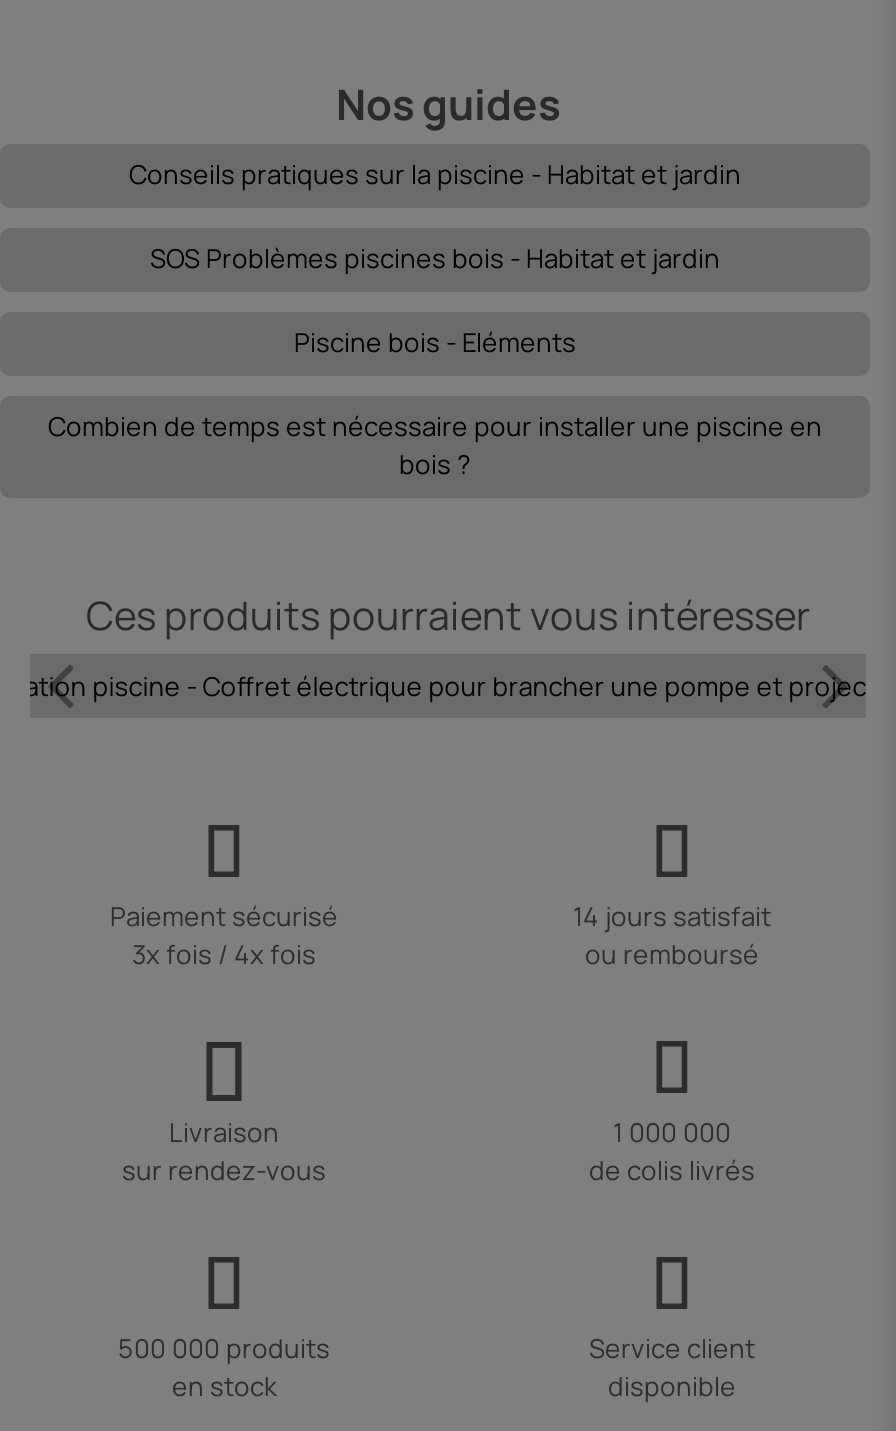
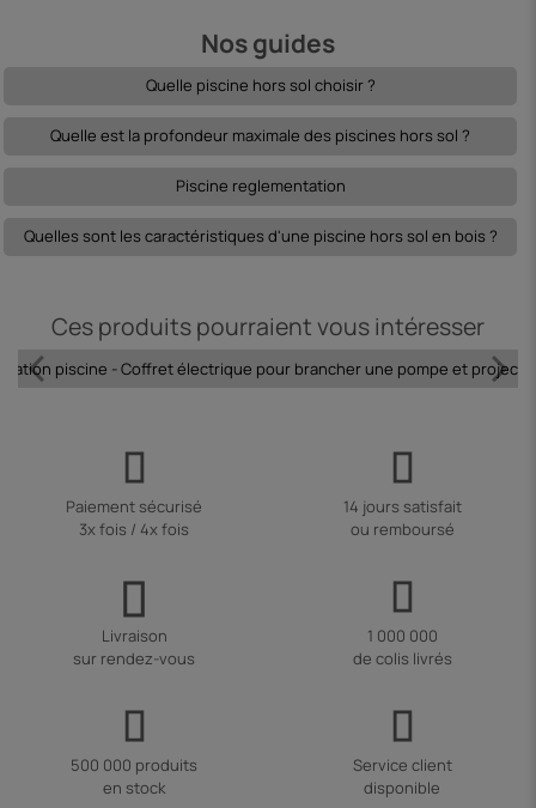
[129,156,741,192] Conseils pratiques sur la piscine - Habitat et jardin -> [145,74,375,96] Quelle piscine hors sol choisir ?
[150,240,720,276] SOS Problèmes piscines bois - Habitat et jardin -> [50,125,470,146] Quelle est la profondeur maximale des piscines hors sol ?
[294,324,576,360] Piscine bois - Eléments -> [175,175,345,196] Piscine reglementation
[48,408,822,482] Combien de temps est nécessaire pour installer une piscine en | bois ? -> [23,225,497,247] Quelles sont les caractéristiques d'une piscine hors sol en bois ?

